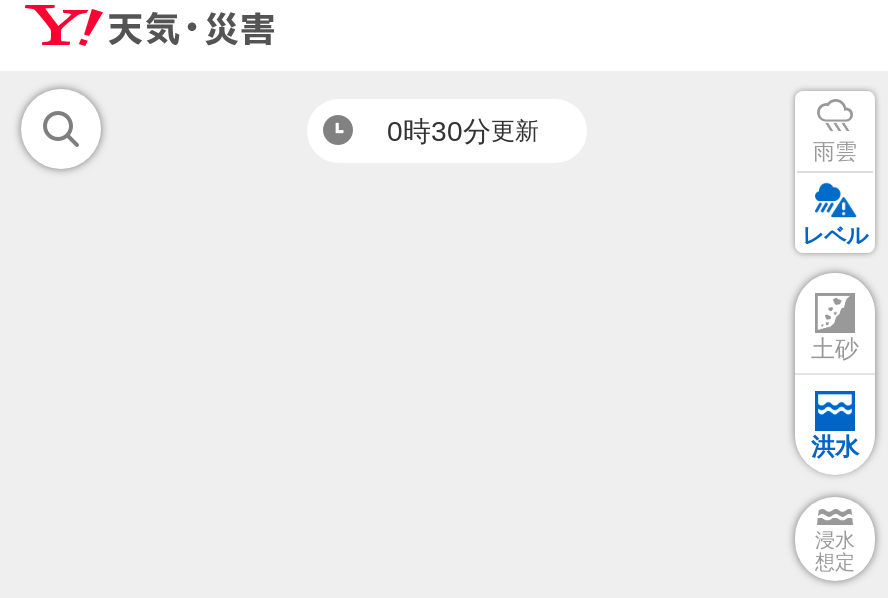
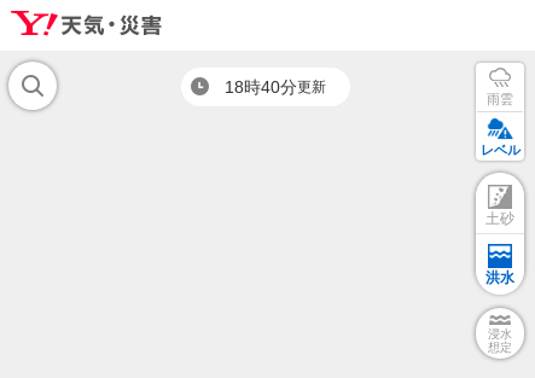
[387,115,539,147] 0時30分更新 -> [225,77,326,97] 18時40分更新

